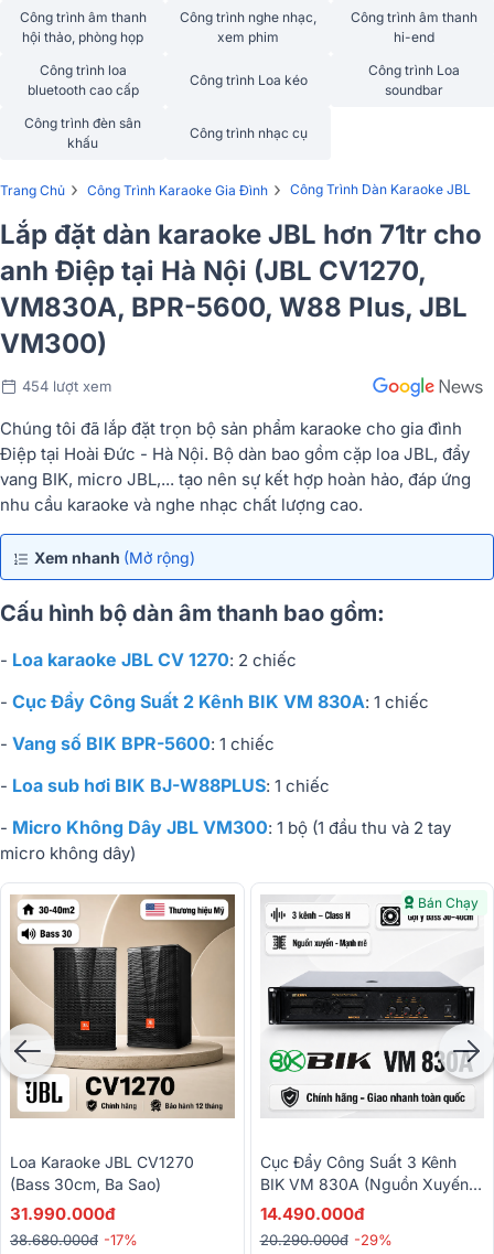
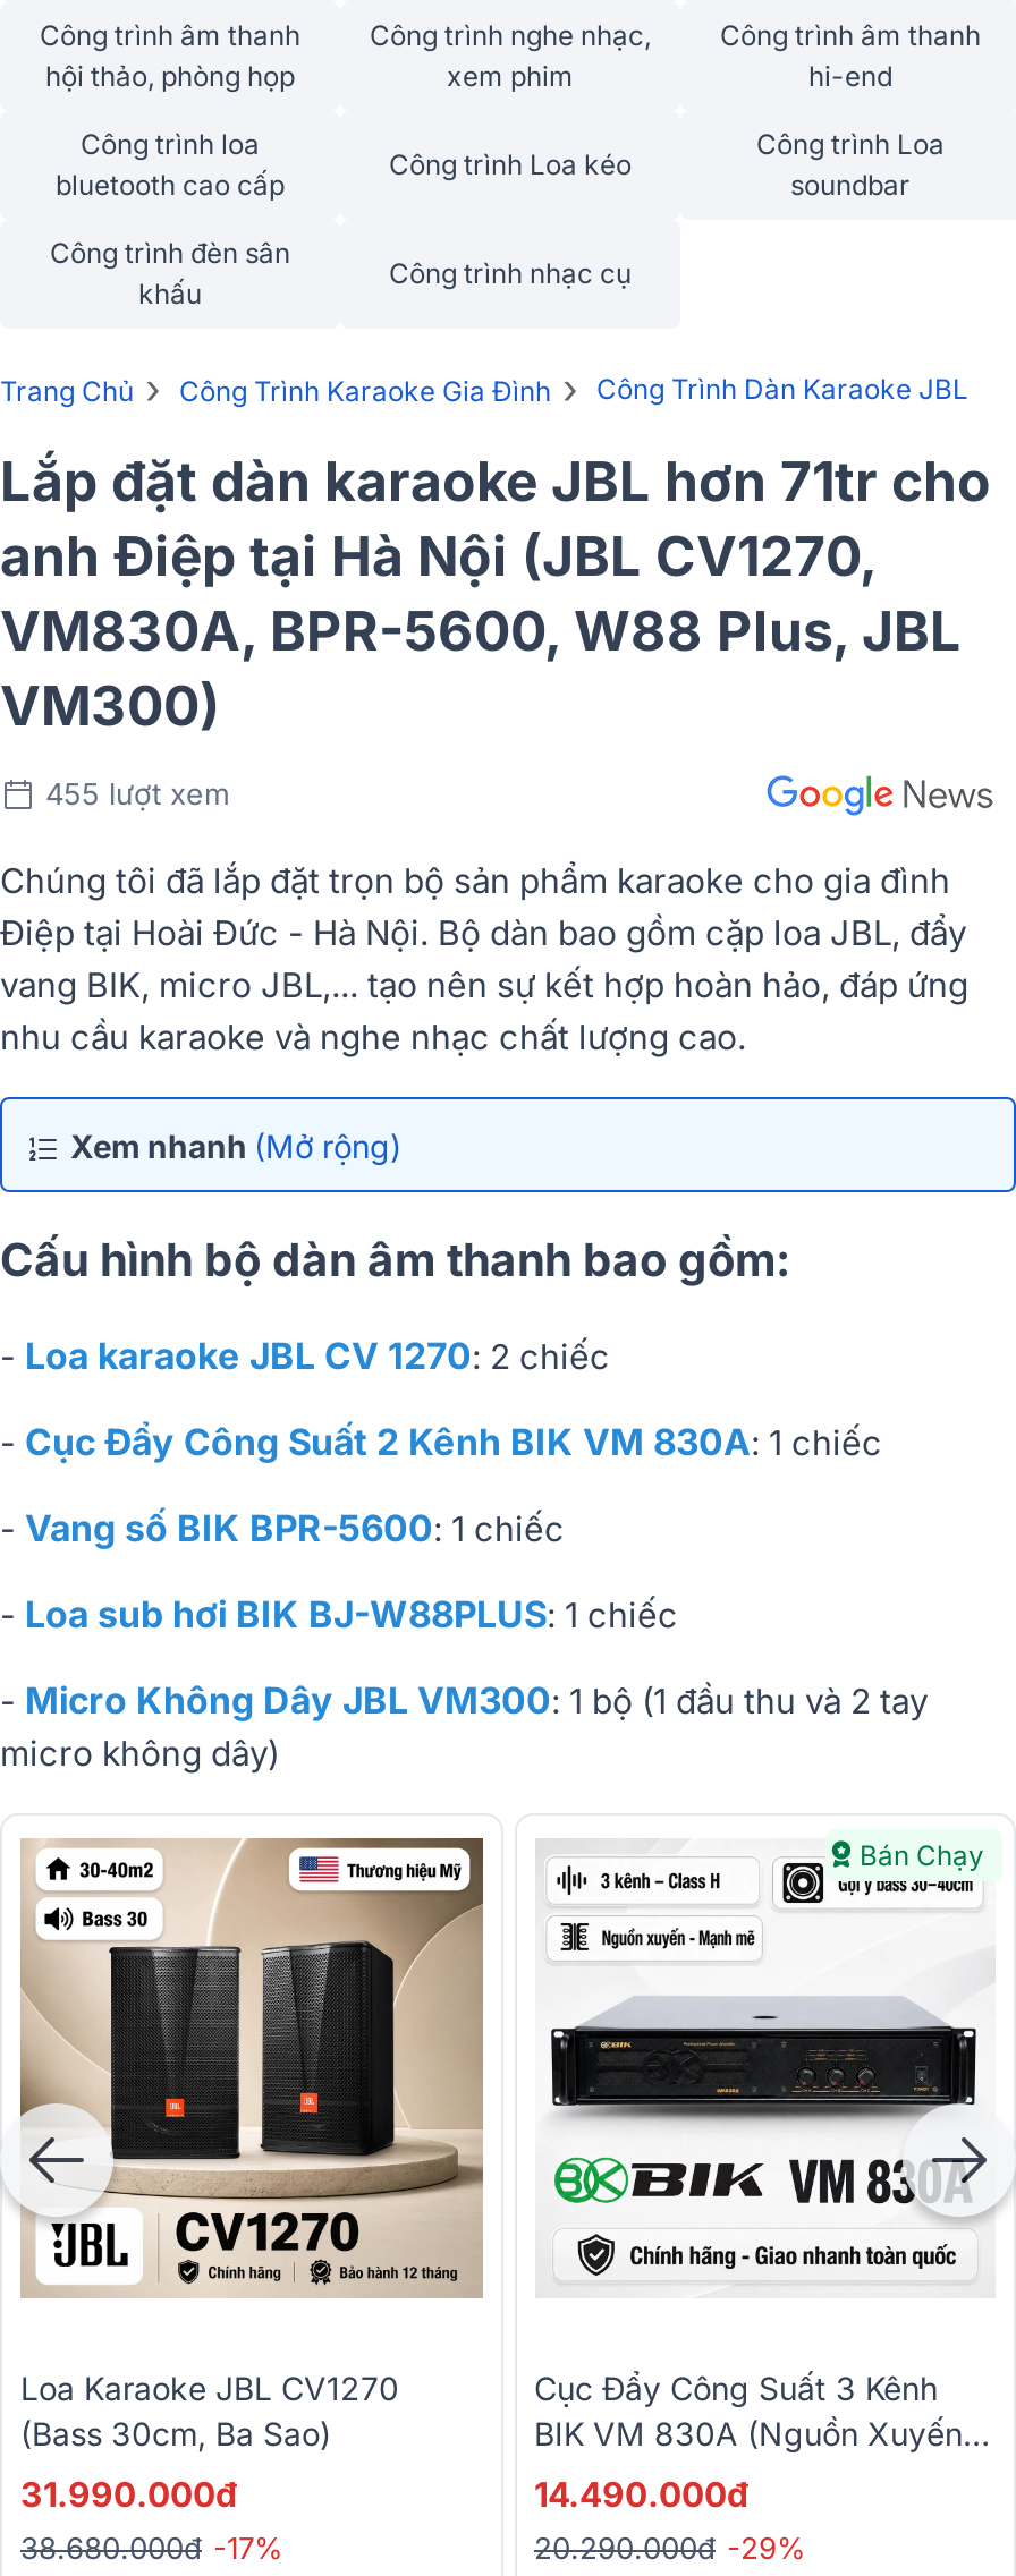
[22,377,111,395] 454 lượt xem -> [45,774,229,811] 455 lượt xem

